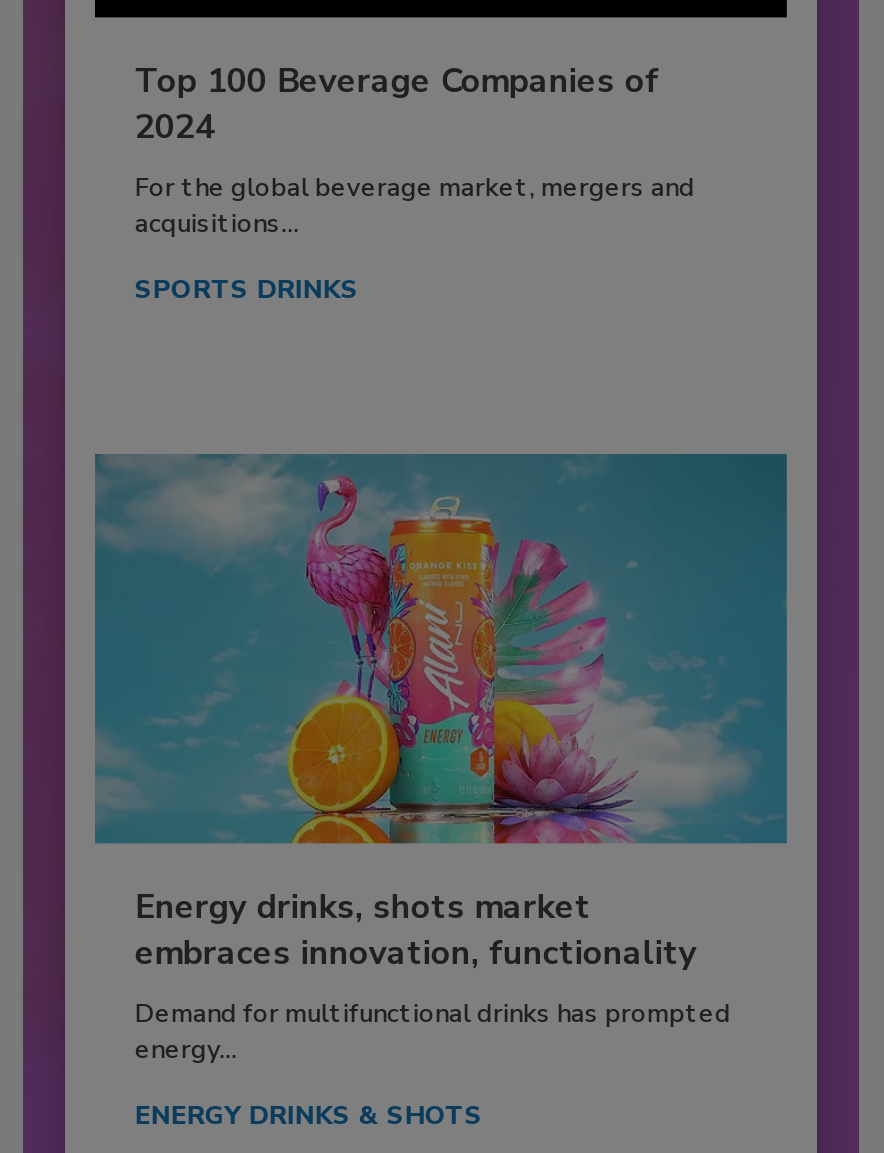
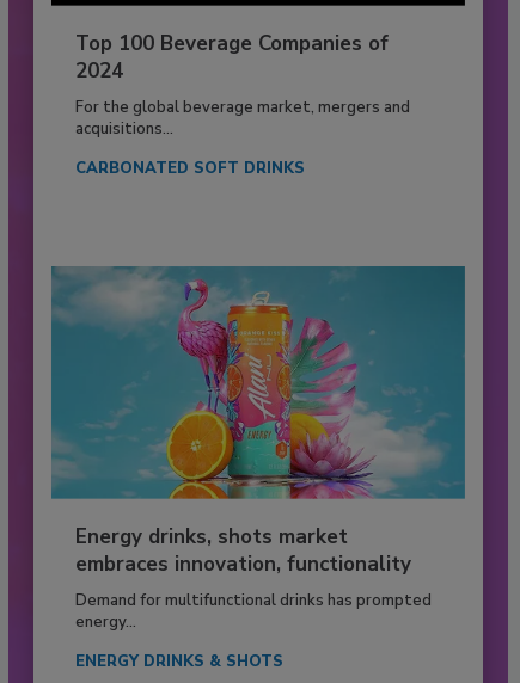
[135,272,359,308] SPORTS DRINKS -> [75,157,305,179] CARBONATED SOFT DRINKS

